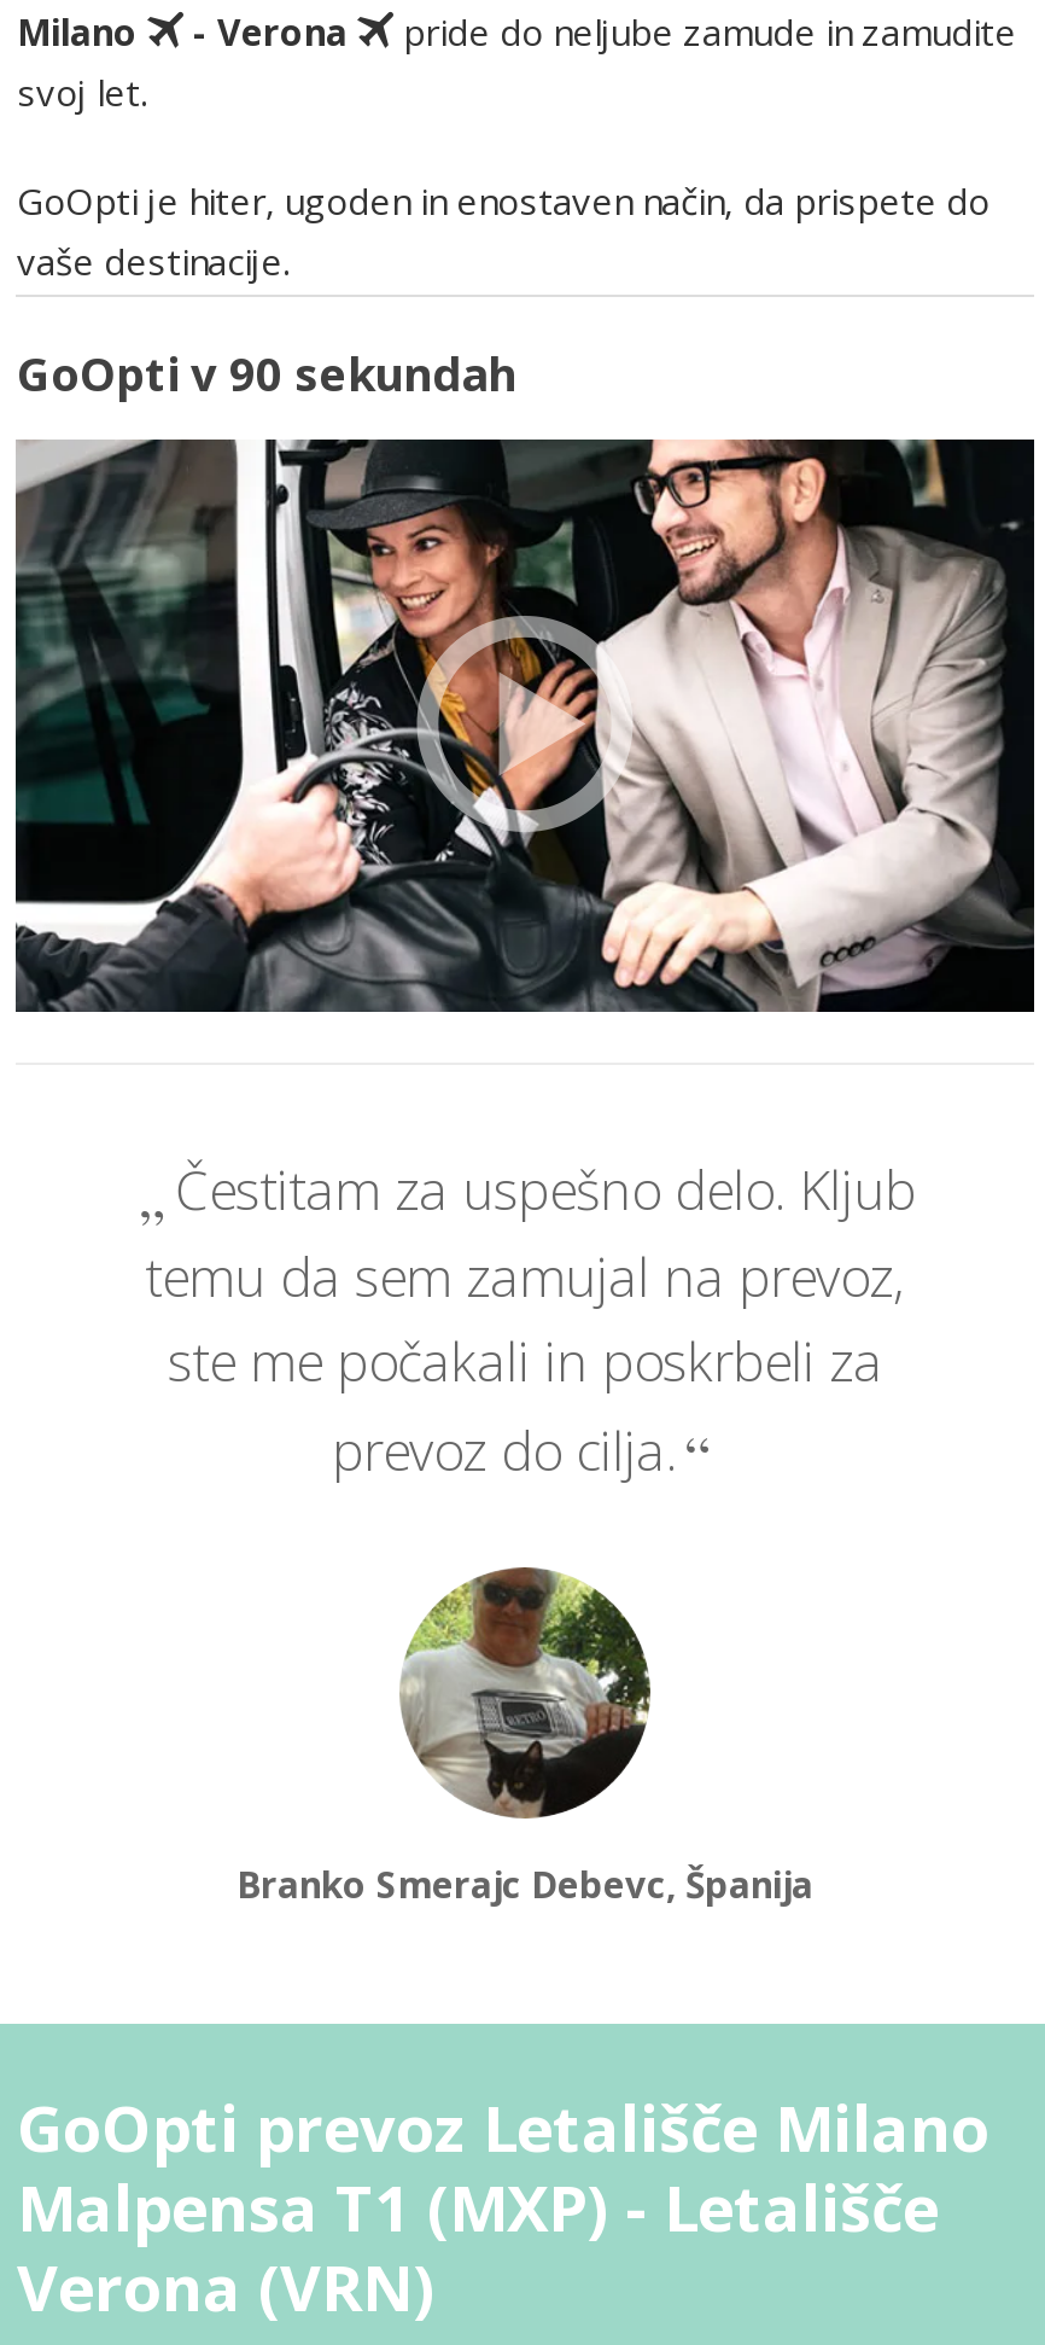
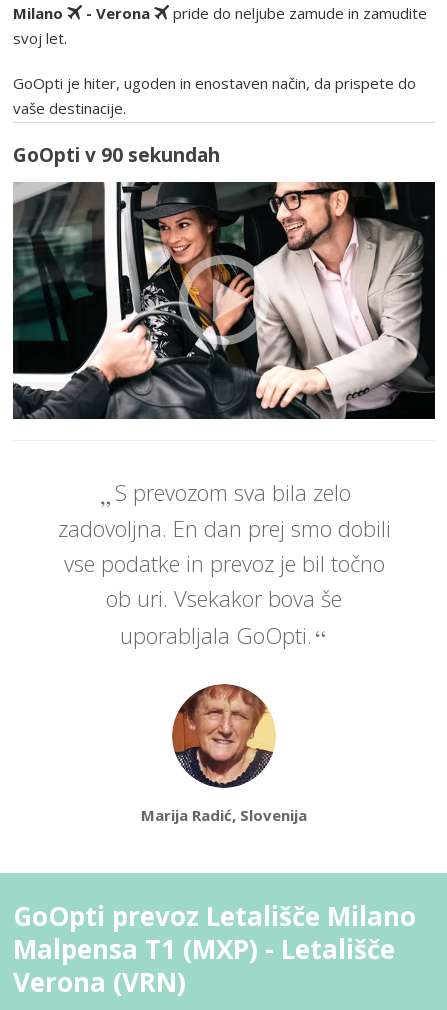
[145,1151,916,1484] Čestitam za uspešno delo. Kljub | temu da sem zamujal na prevoz, | ste me počakali in poskrbeli za | prevoz do cilja. -> [57,477,390,650] S prevozom sva bila zelo | zadovoljna. En dan prej smo dobili | vse podatke in prevoz je bil točno | ob uri. Vsekakor bova še | uporabljala GoOpti.
[402,1587,653,1821] [image] -> [172,685,276,763] [image]
[237,1860,813,1908] Branko Smerajc Debevc, Španija -> [141,805,307,825] Marija Radić, Slovenija

